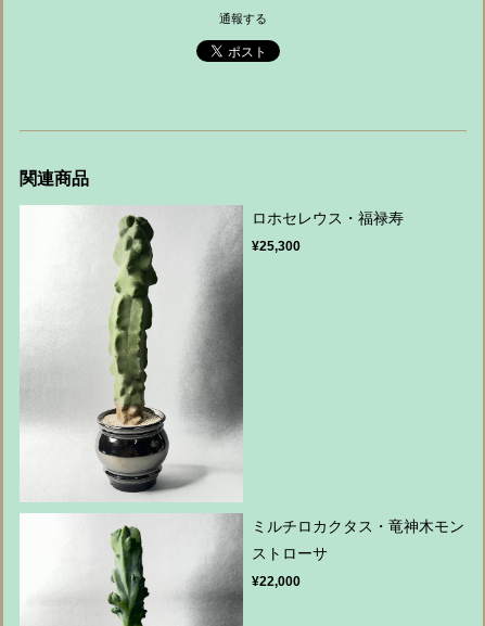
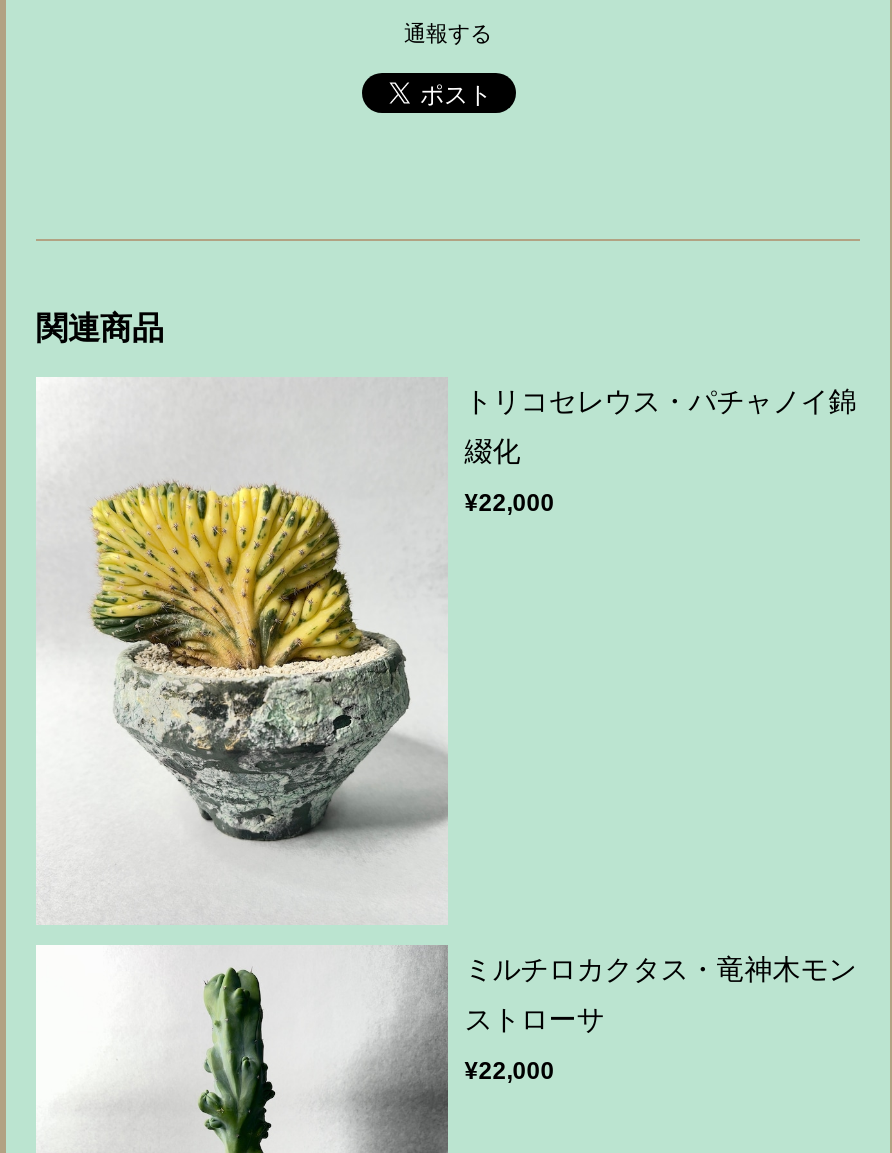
[20,209,404,495] [image] | ロホセレウス・福禄寿 | ¥25,300 -> [36,385,856,909] [image] | トリコセレウス・パチャノイ錦 | 綴化 | ¥22,000

